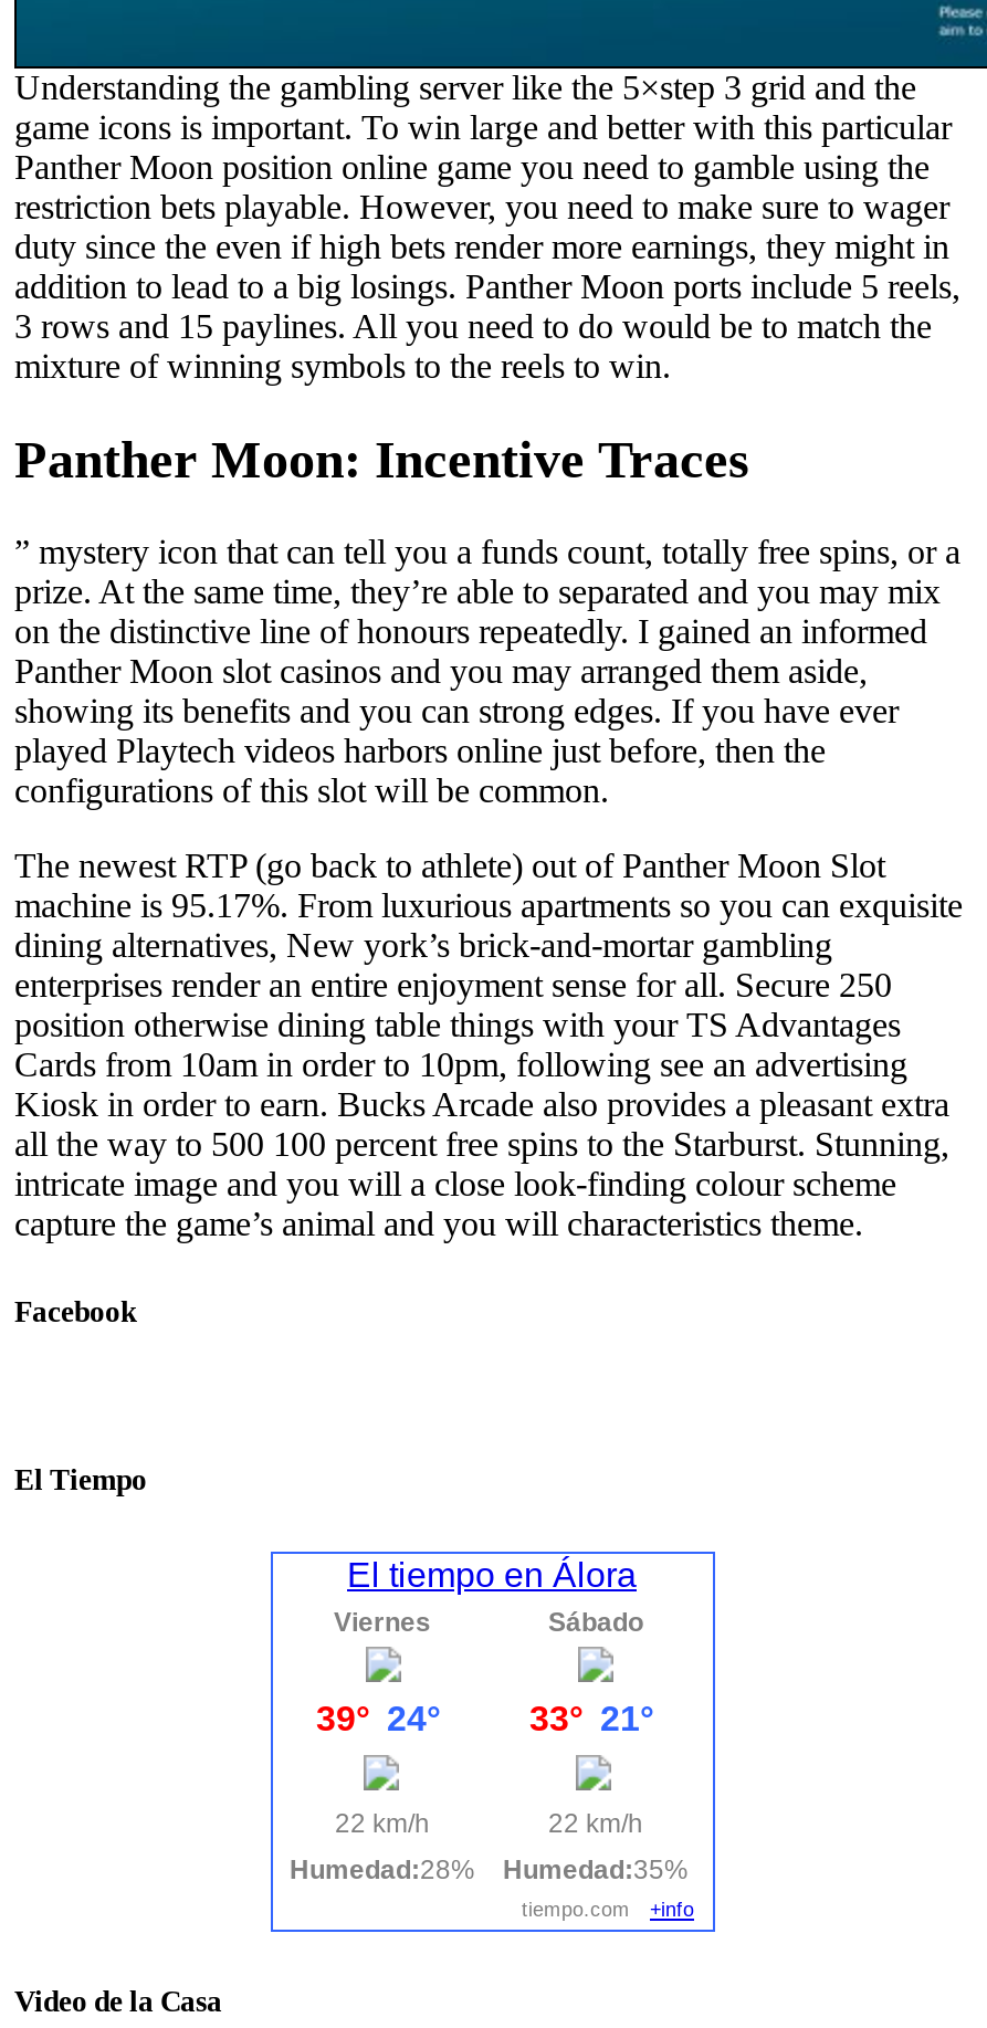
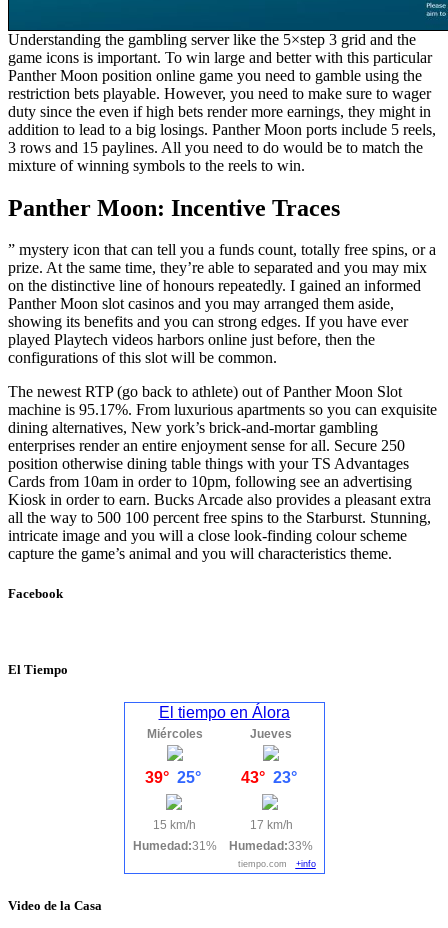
[334,1607,431,1638] Viernes -> [146,727,202,741] Miércoles
[548,1607,643,1638] Sábado -> [250,727,292,741] Jueves
[316,1700,449,1737] 39° 24° -> [144,769,204,786] 39° 25°
[529,1700,662,1737] 33° 21° -> [241,769,301,786] 43° 23°
[335,1808,430,1839] 22 km/h -> [153,818,196,832] 15 km/h
[548,1808,643,1839] 22 km/h -> [249,818,292,832] 17 km/h
[290,1854,475,1885] Humedad:28% -> [132,839,216,853] Humedad:31%
[503,1854,689,1885] Humedad:35% -> [229,839,313,853] Humedad:33%

